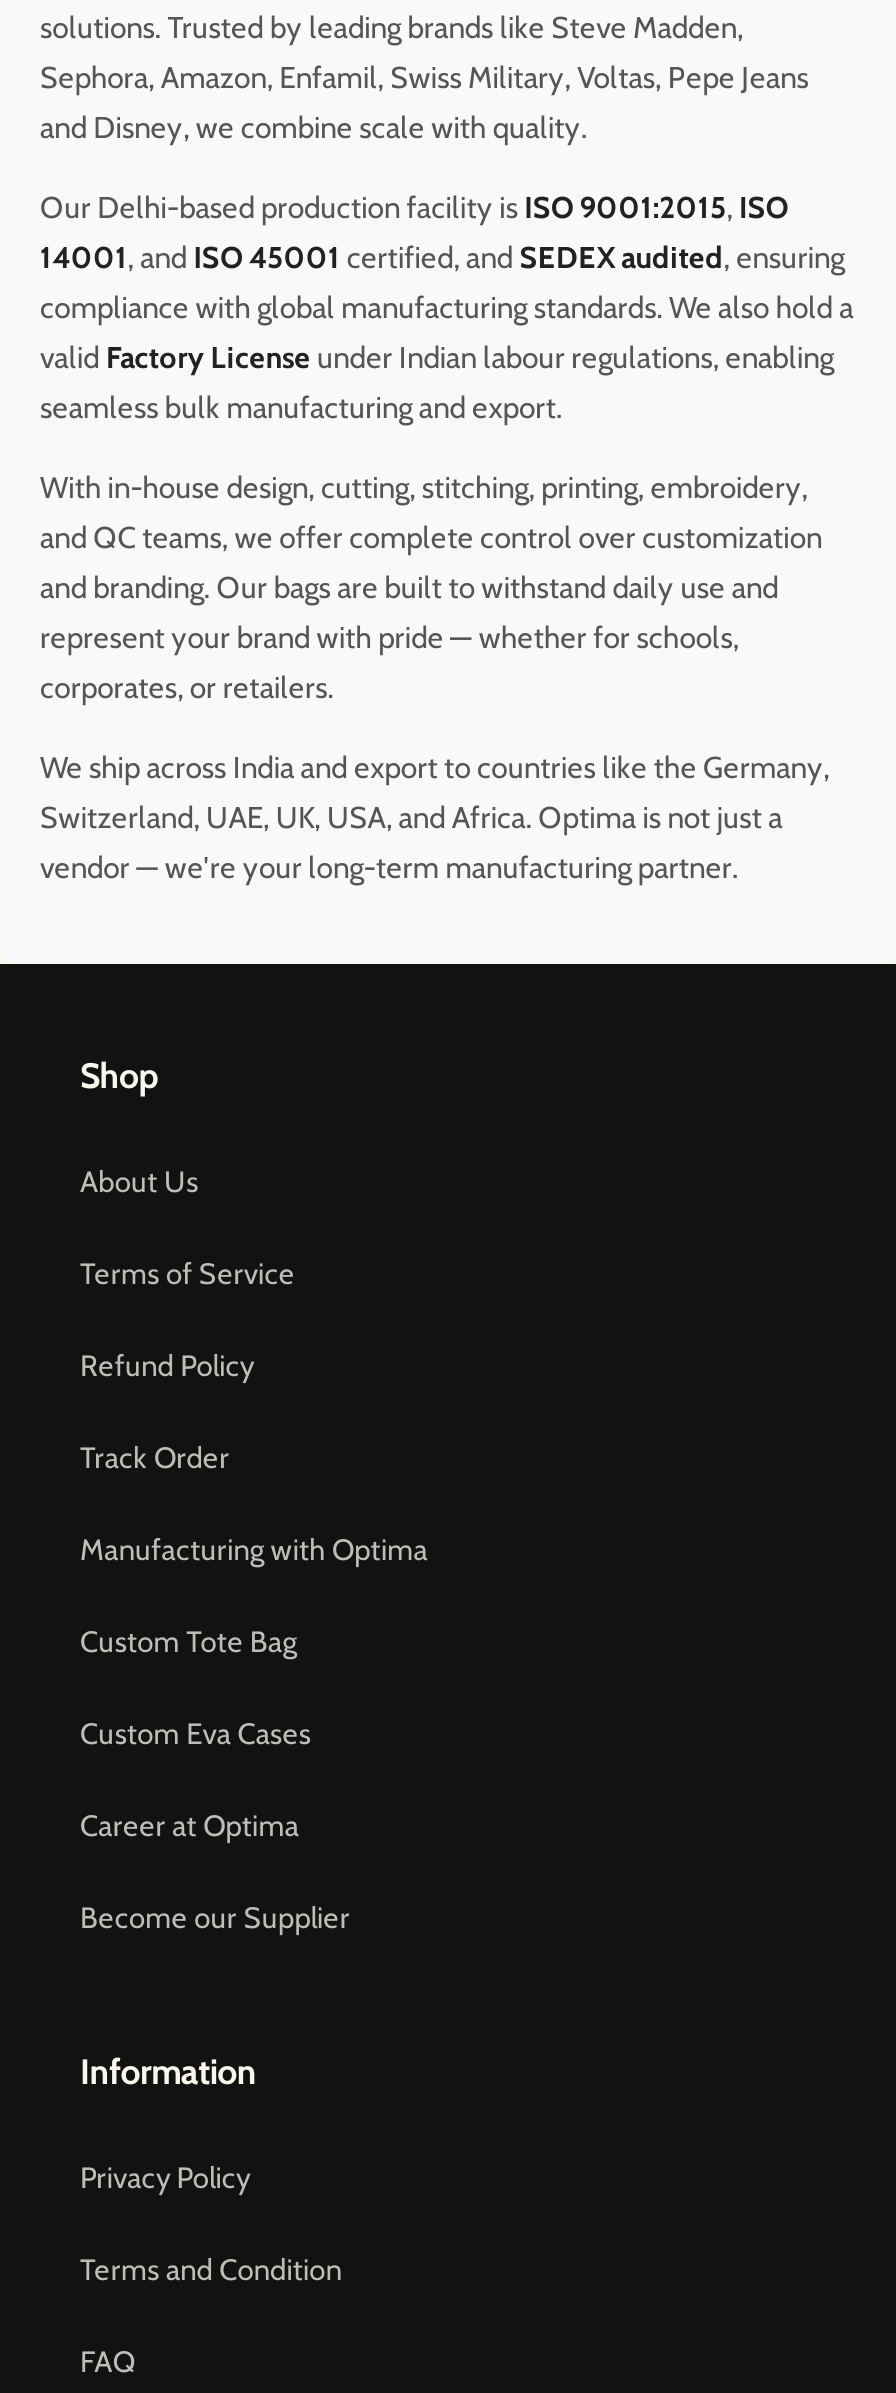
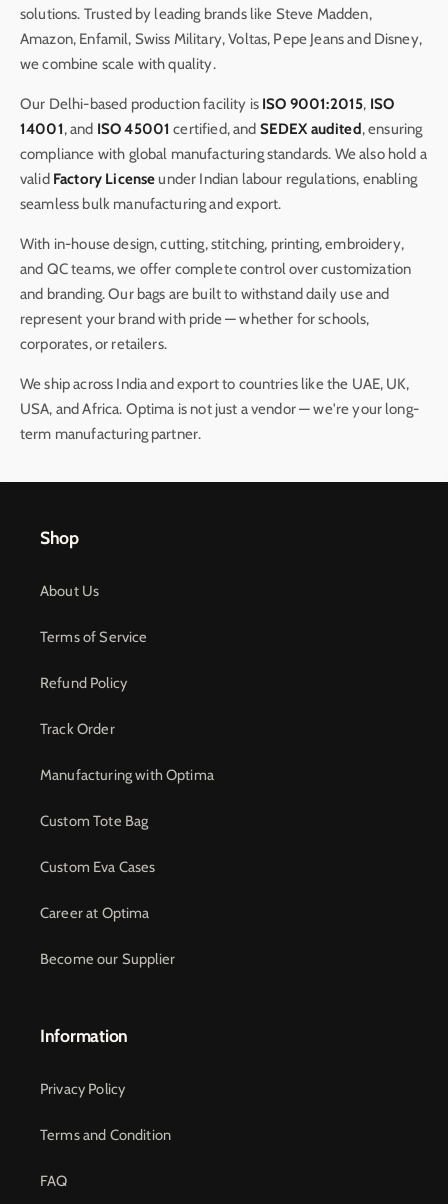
[40,60,809,146] Sephora, Amazon, Enfamil, Swiss Military, Voltas, Pepe Jeans | and Disney, we combine scale with quality. -> [20,30,422,73] Amazon, Enfamil, Swiss Military, Voltas, Pepe Jeans and Disney, | we combine scale with quality.
[40,750,830,886] We ship across India and export to countries like the Germany, | Switzerland, UAE, UK, USA, and Africa. Optima is not just a | vendor — we're your long-term manufacturing partner. -> [20,375,419,443] We ship across India and export to countries like the UAE, UK, | USA, and Africa. Optima is not just a vendor — we're your long- | term manufacturing partner.

